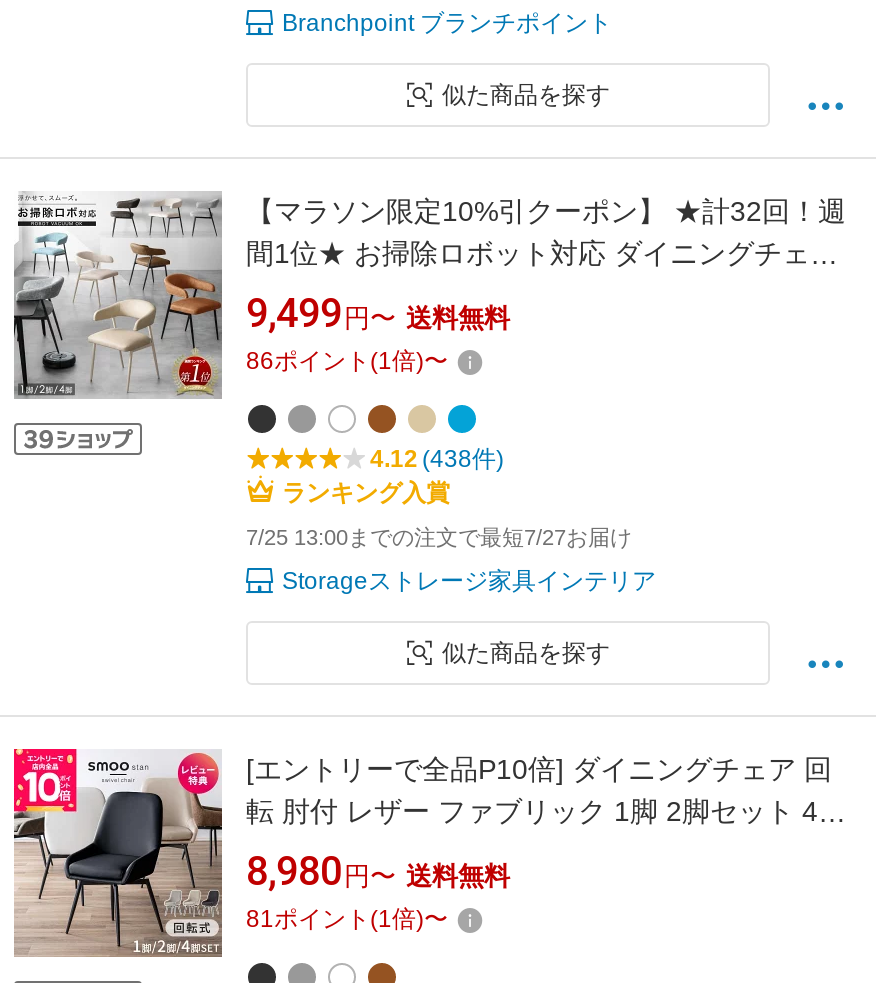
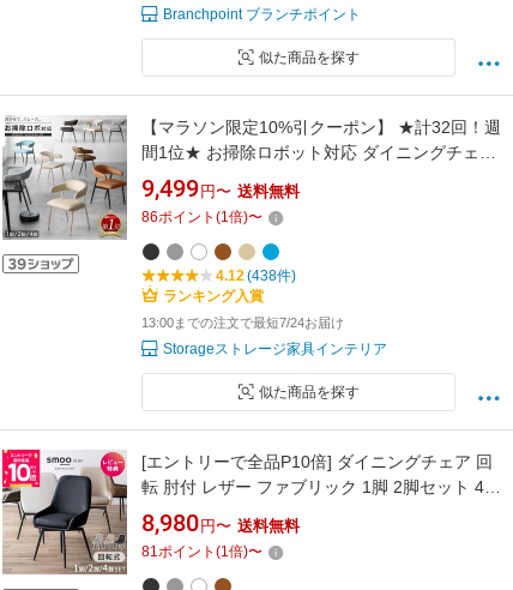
[246,526,632,550] 7/25 13:00までの注文で最短7/27お届け -> [141,316,344,330] 13:00までの注文で最短7/24お届け

